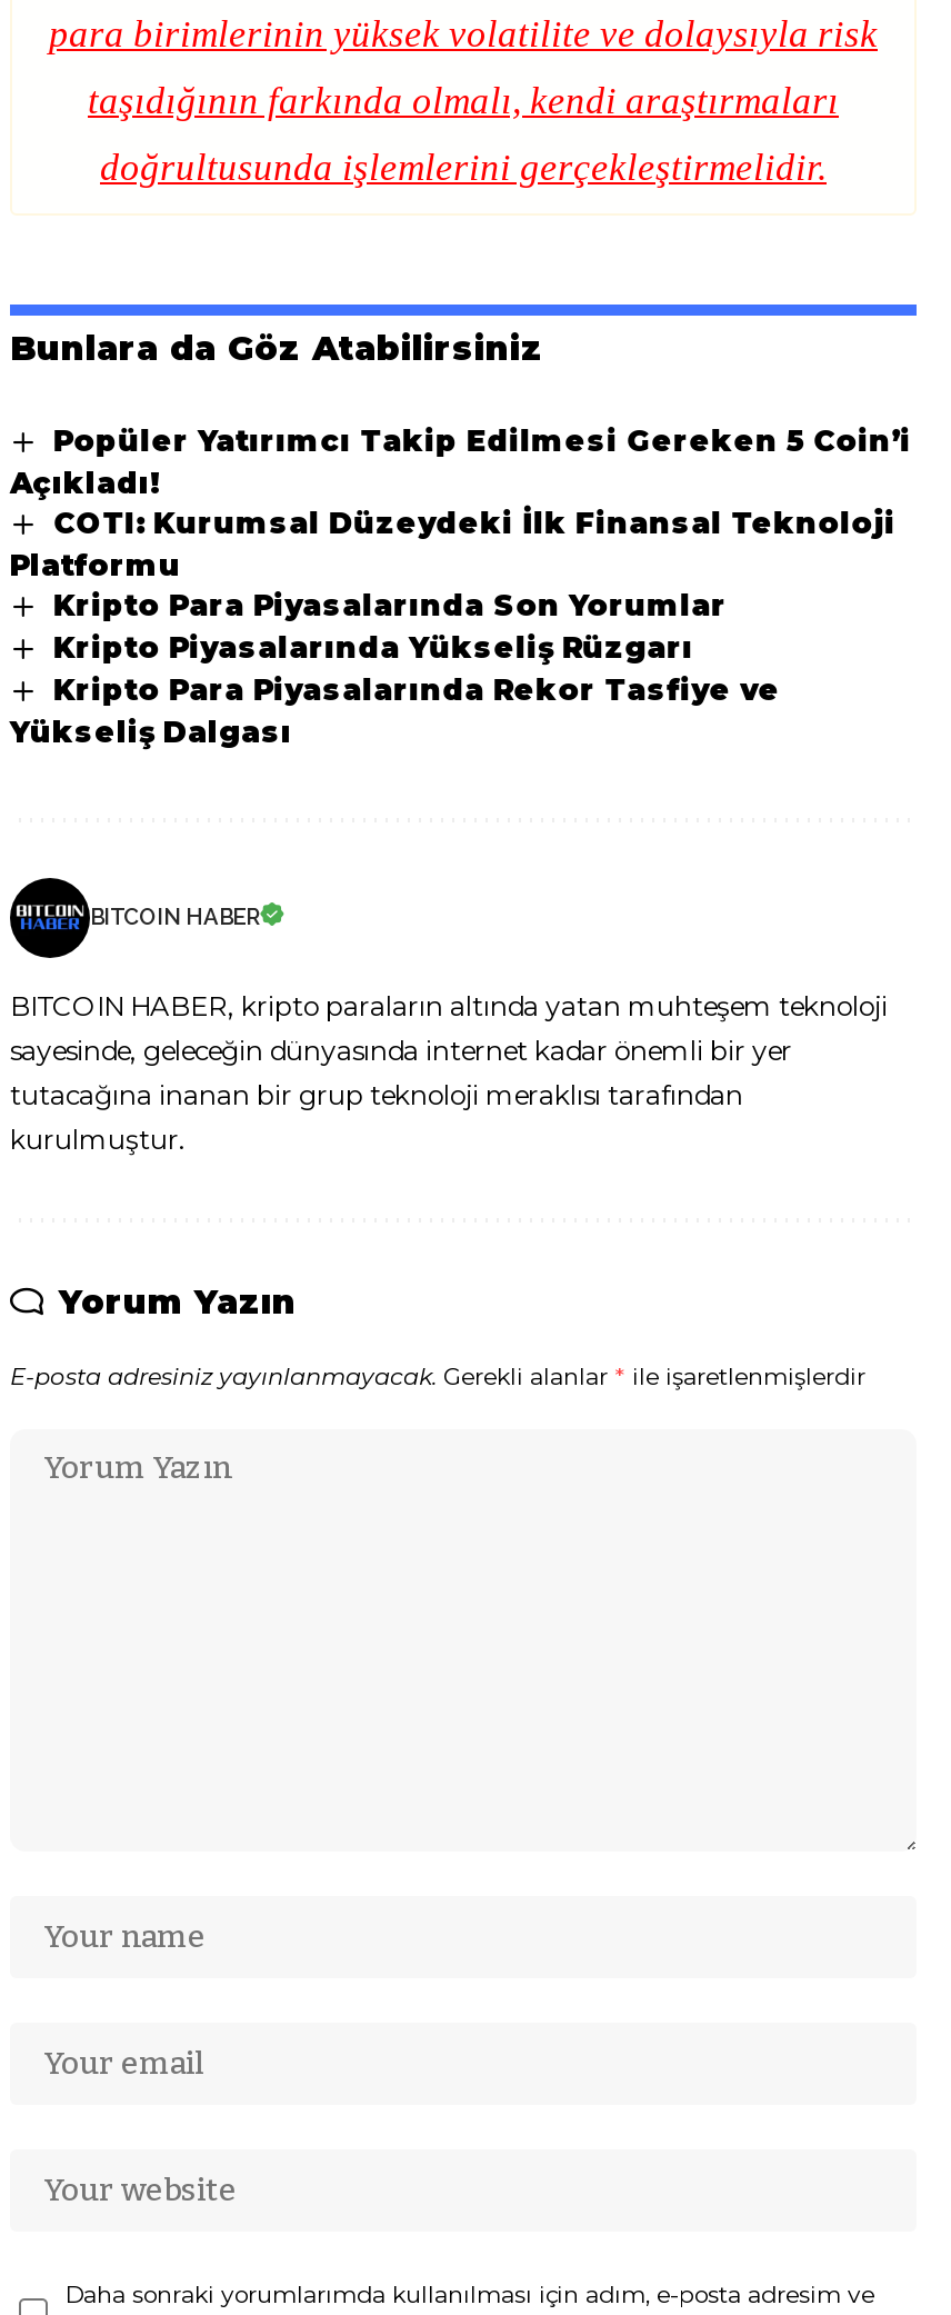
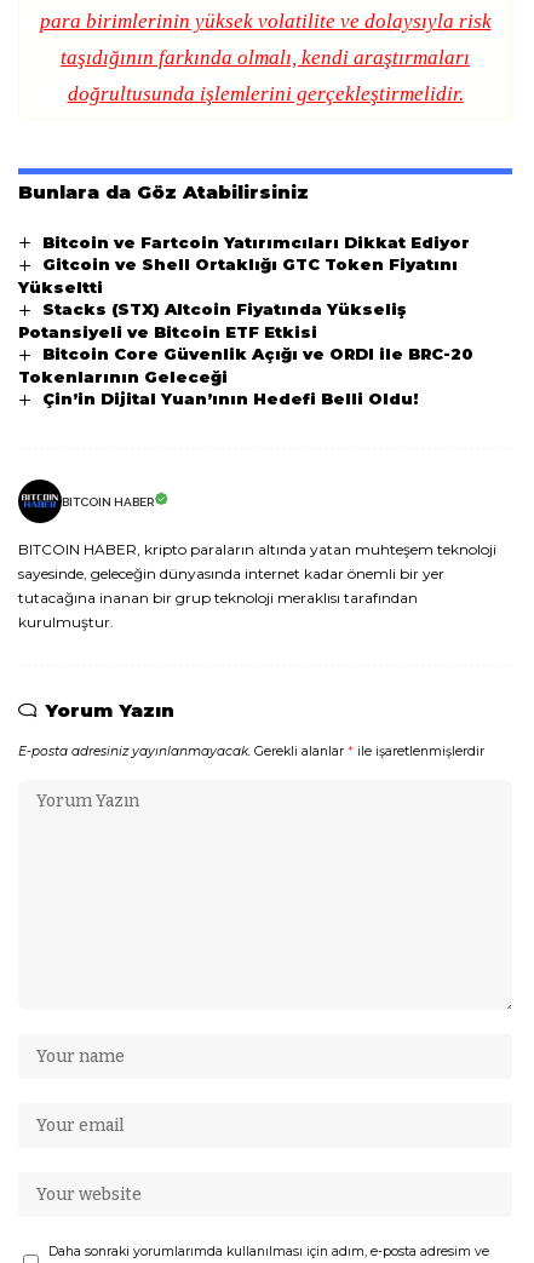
[10,422,911,748] Popüler Yatırımcı Takip Edilmesi Gereken 5 Coin’i | Açıkladı! | COTI: Kurumsal Düzeydeki İlk Finansal Teknoloji | Platformu | Kripto Para Piyasalarında Son Yorumlar | Kripto Piyasalarında Yükseliş Rüzgarı | Kripto Para Piyasalarında Rekor Tasfiye ve | Yükseliş Dalgası -> [18,232,473,408] Bitcoin ve Fartcoin Yatırımcıları Dikkat Ediyor | Gitcoin ve Shell Ortaklığı GTC Token Fiyatını | Yükseltti | Stacks (STX) Altcoin Fiyatında Yükseliş | Potansiyeli ve Bitcoin ETF Etkisi | Bitcoin Core Güvenlik Açığı ve ORDI ile BRC-20 | Tokenlarının Geleceği | Çin’in Dijital Yuan’ının Hedefi Belli Oldu!

